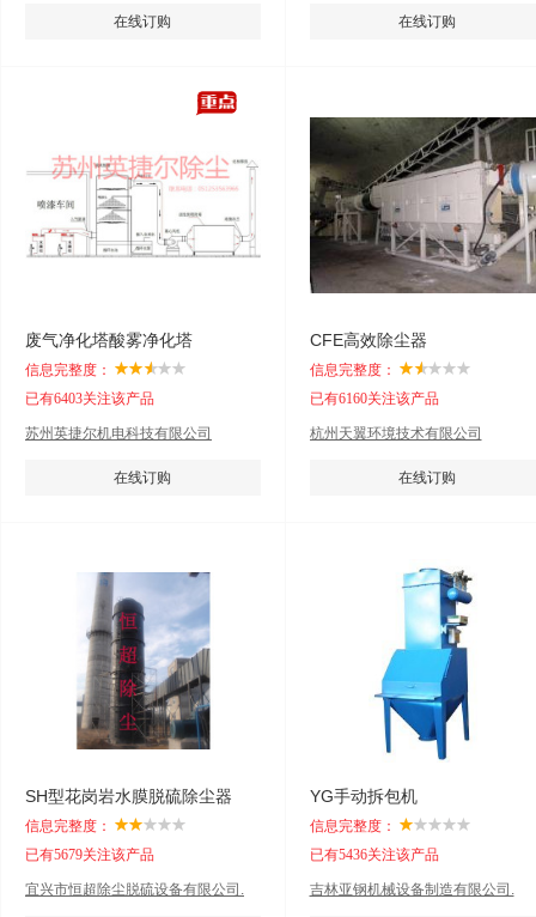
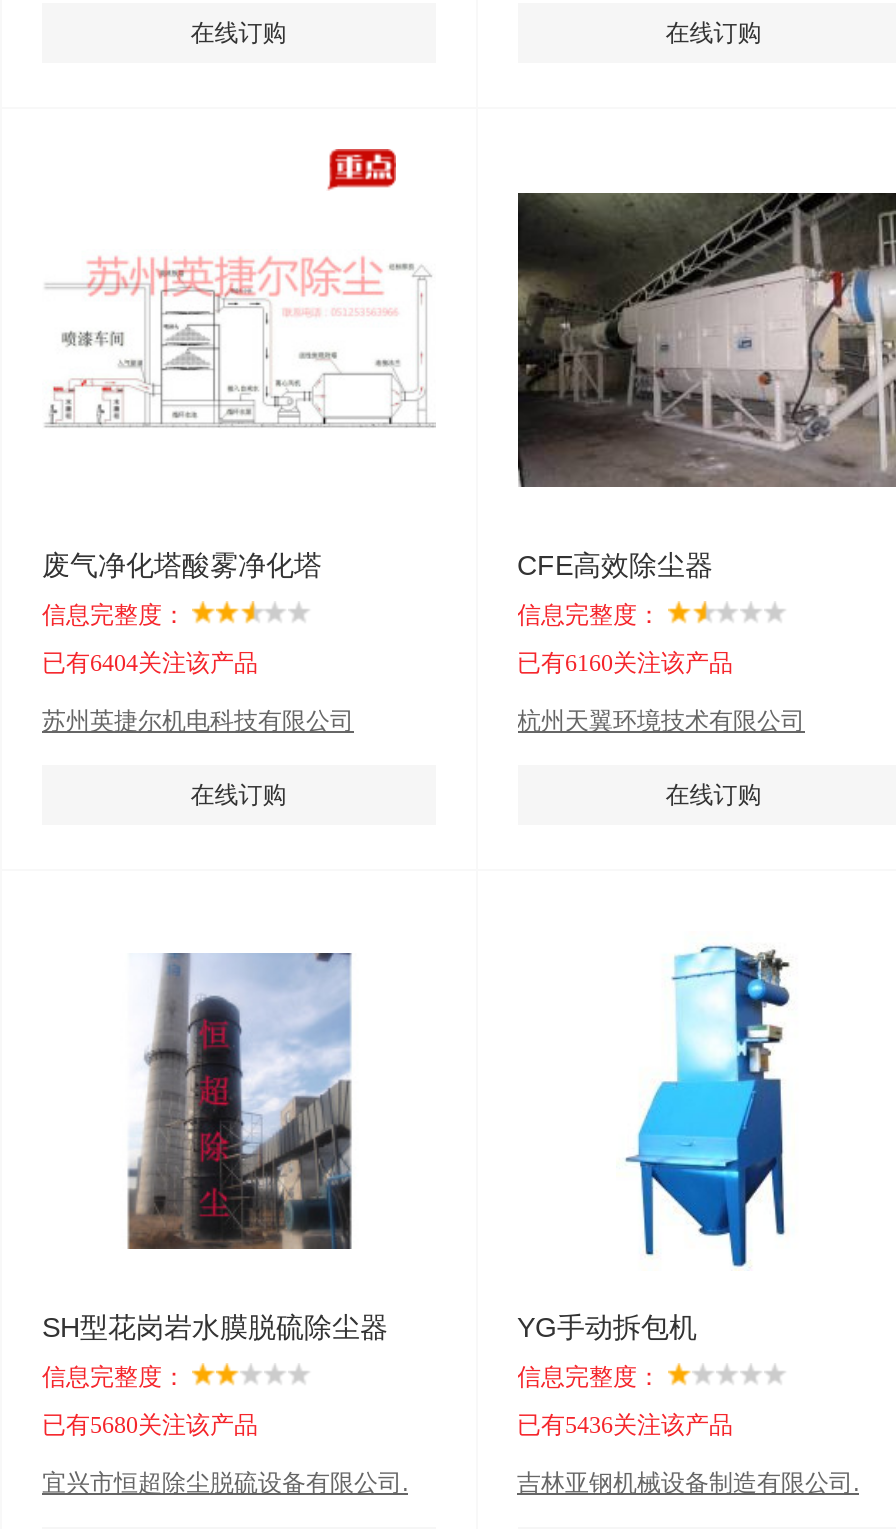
[25,390,154,407] 已有6403关注该产品 -> [42,649,258,677] 已有6404关注该产品
[25,846,154,863] 已有5679关注该产品 -> [42,1411,258,1439] 已有5680关注该产品

